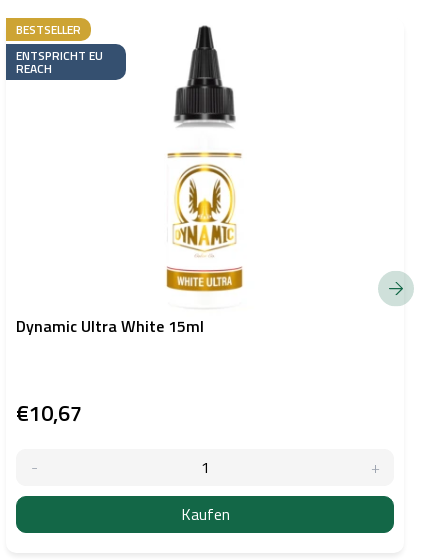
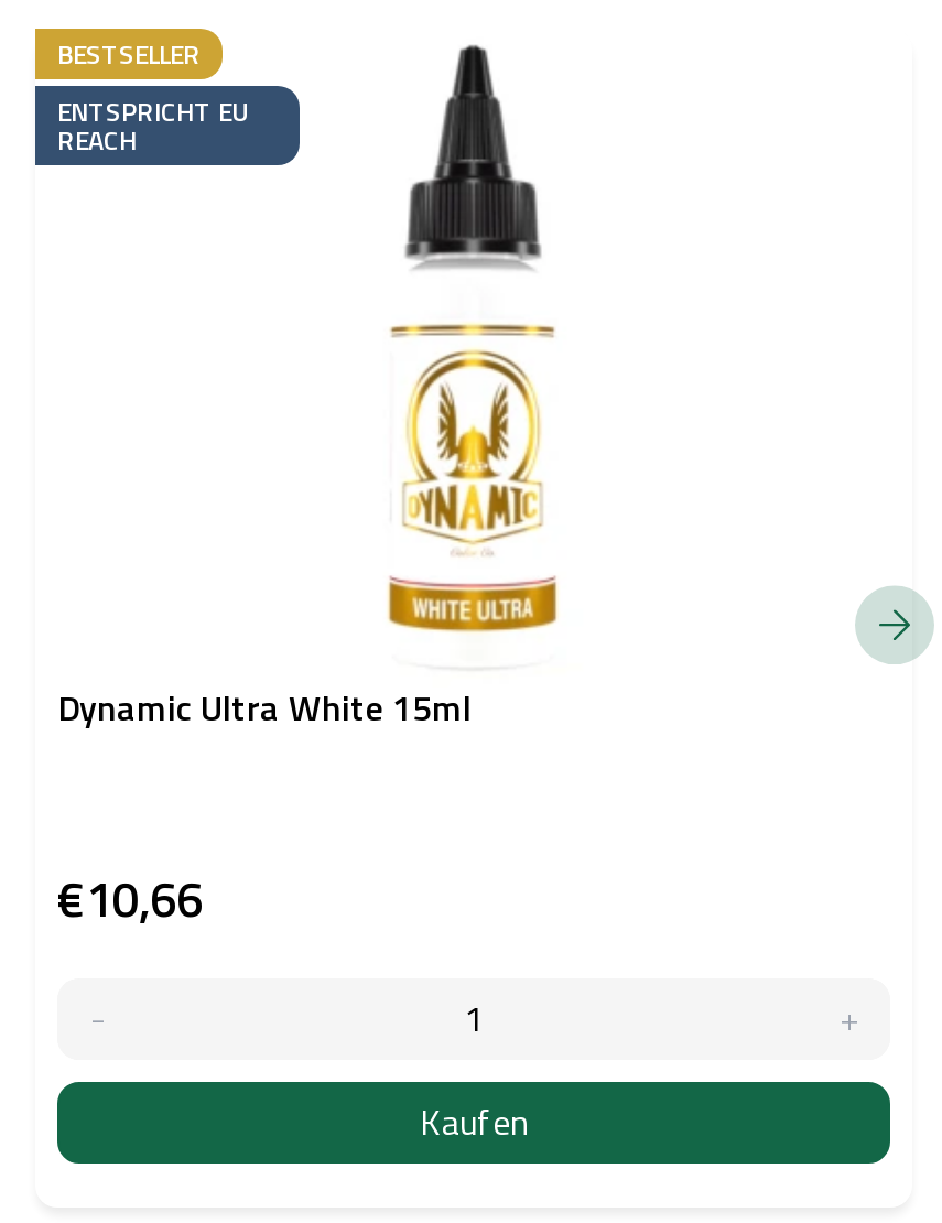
[16,396,82,430] €10,67 -> [57,861,203,936] €10,66

